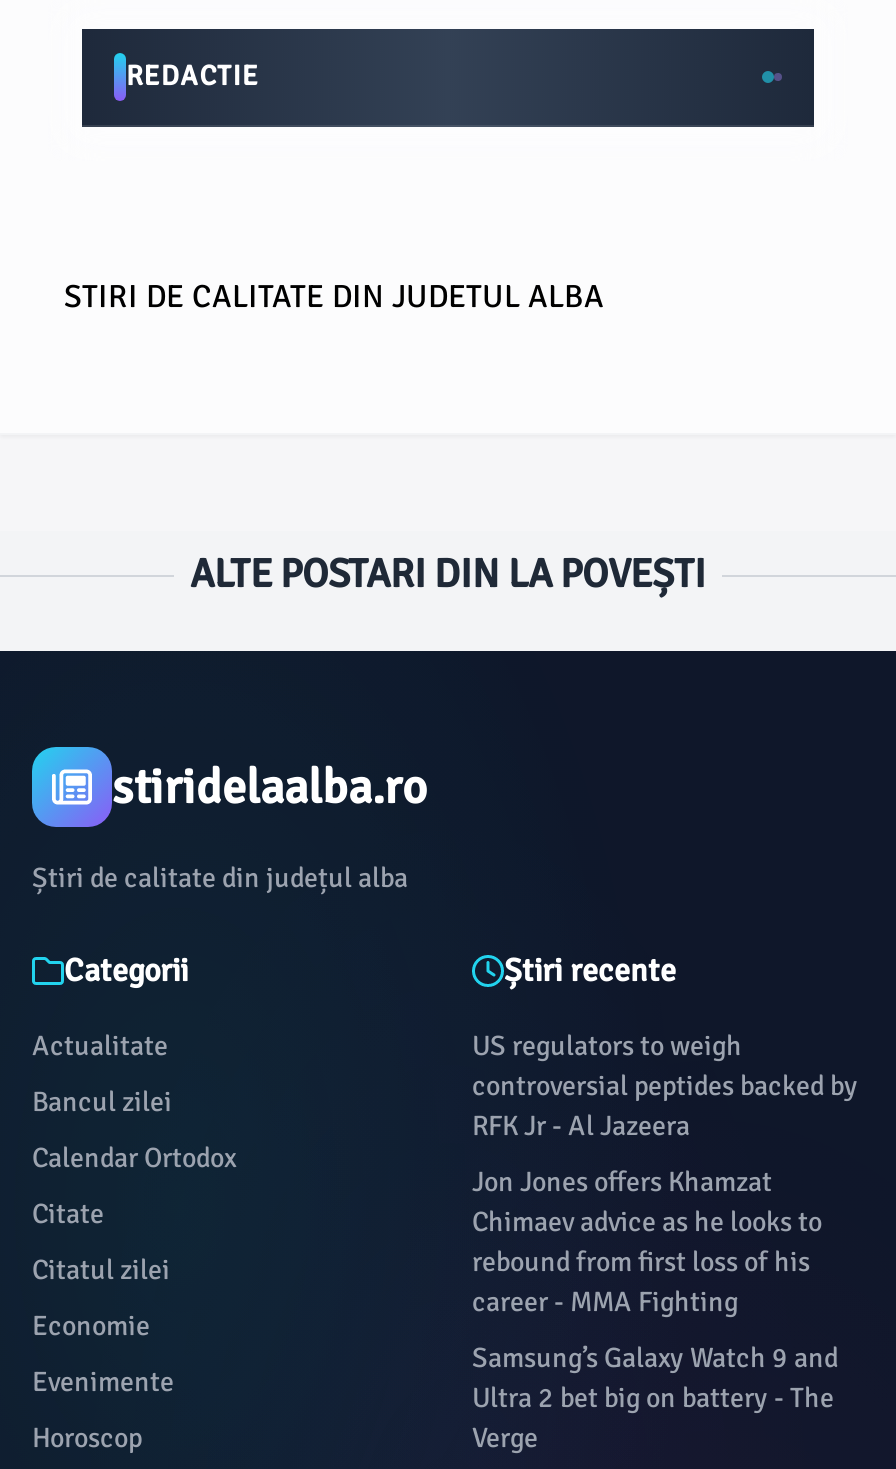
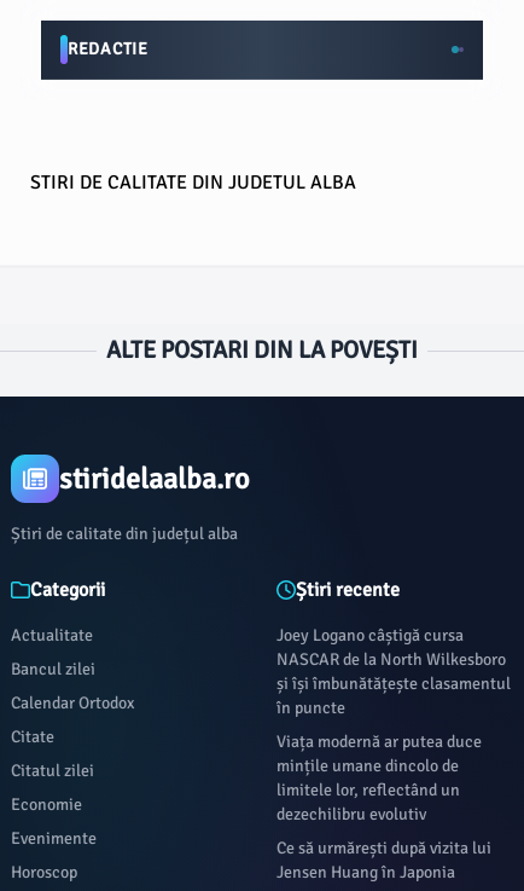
[472,1029,858,1143] US regulators to weigh | controversial peptides backed by | RFK Jr - Al Jazeera -> [276,625,511,718] Joey Logano câștigă cursa | NASCAR de la North Wilkesboro | și își îmbunătățește clasamentul | în puncte
[472,1165,822,1319] Jon Jones offers Khamzat | Chimaev advice as he looks to | rebound from first loss of his | career - MMA Fighting -> [276,731,482,825] Viața modernă ar putea duce | mințile umane dincolo de | limitele lor, reflectând un | dezechilibru evolutiv
[472,1341,838,1455] Samsung’s Galaxy Watch 9 and | Ultra 2 bet big on battery - The | Verge -> [276,838,491,883] Ce să urmărești după vizita lui | Jensen Huang în Japonia

